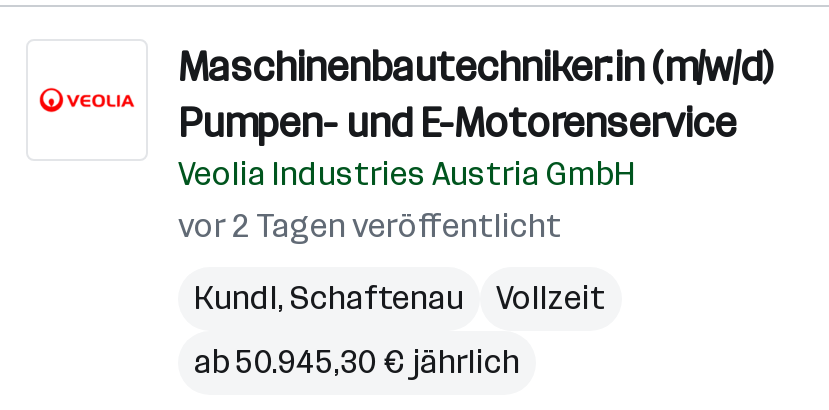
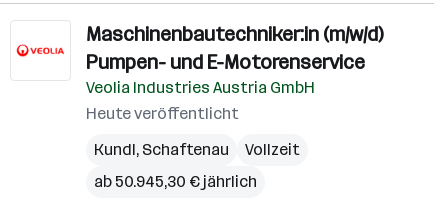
[178,207,562,245] vor 2 Tagen veröffentlicht -> [86,104,239,123] Heute veröffentlicht

